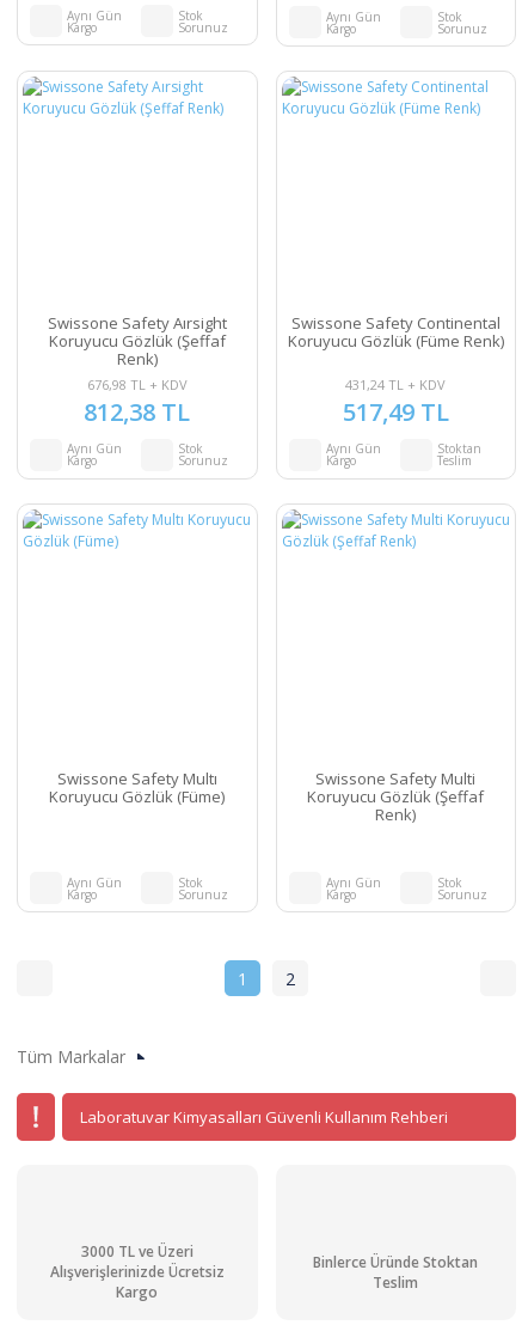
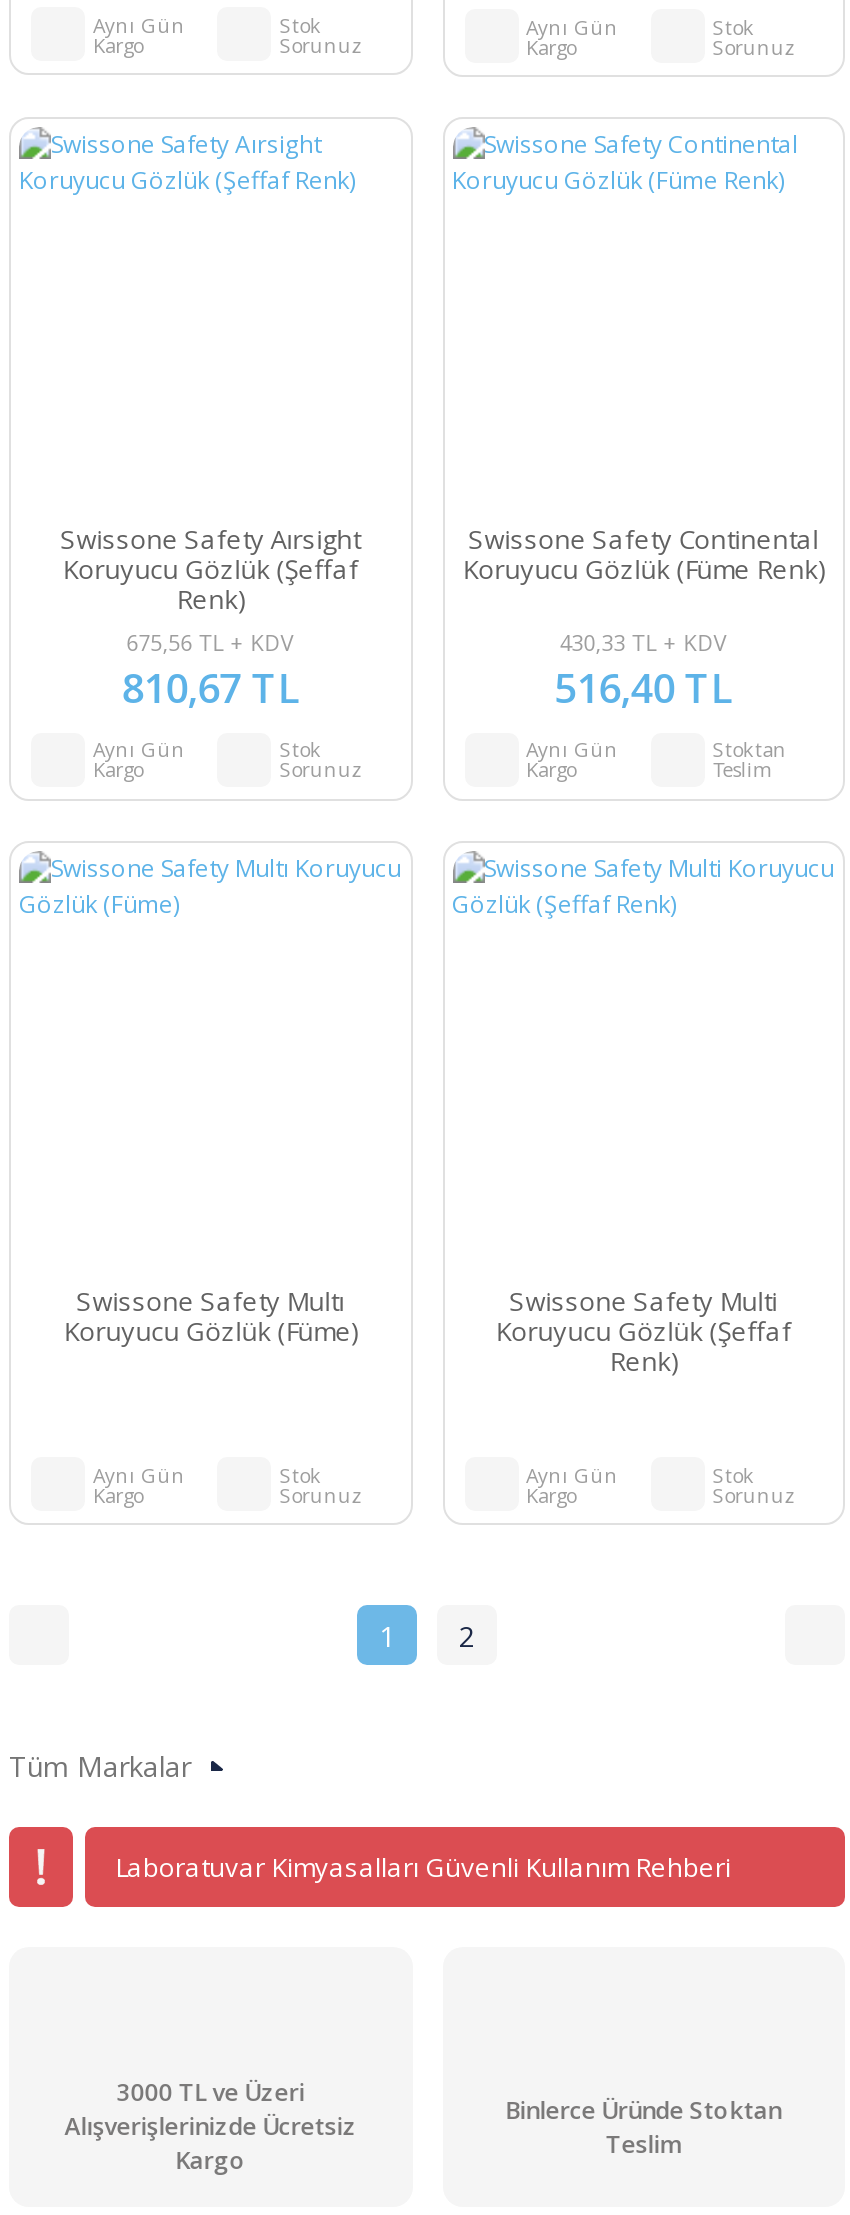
[87,375,187,393] 676,98 TL + KDV -> [127,626,295,656] 675,56 TL + KDV
[345,375,446,393] 431,24 TL + KDV -> [559,626,727,656] 430,33 TL + KDV
[84,395,190,428] 812,38 TL -> [121,660,299,714] 810,67 TL
[343,395,449,428] 517,49 TL -> [555,660,733,714] 516,40 TL

